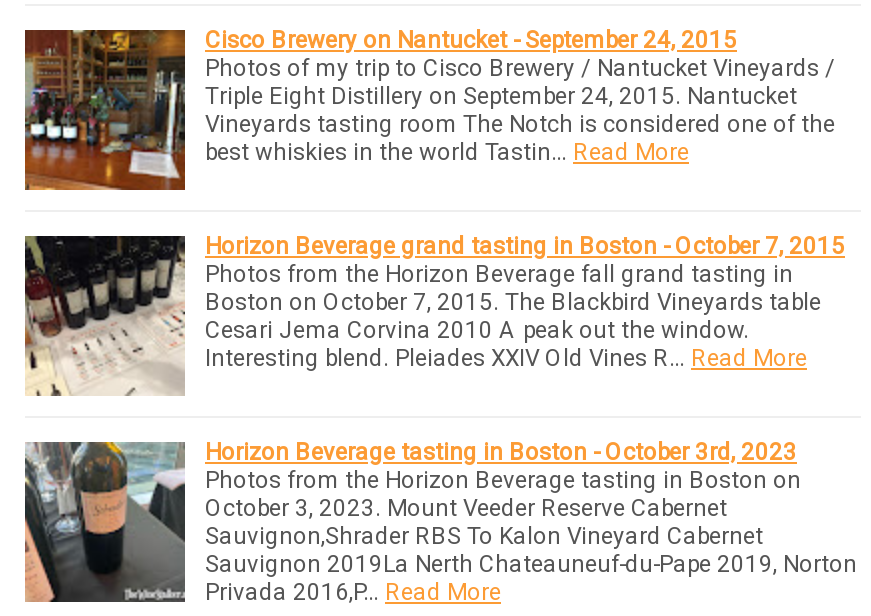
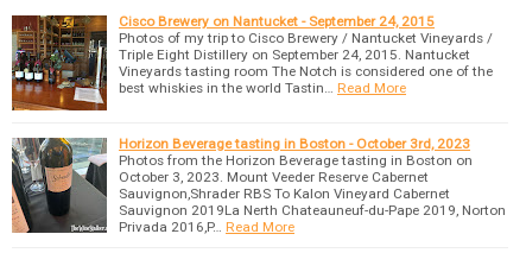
[25,232,845,396] [image] | Horizon Beverage grand tasting in Boston - October 7, 2015 | Photos from the Horizon Beverage fall grand tasting in | Boston on October 7, 2015. The Blackbird Vineyards table | Cesari Jema Corvina 2010 A peak out the window. | Interesting blend. Pleiades XXIV Old Vines R… Read More -> none

